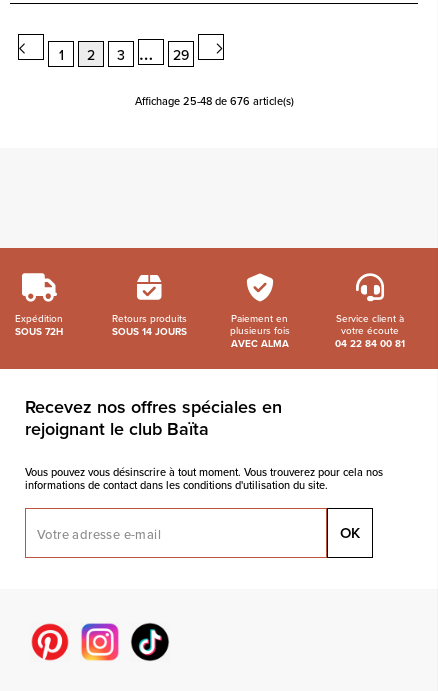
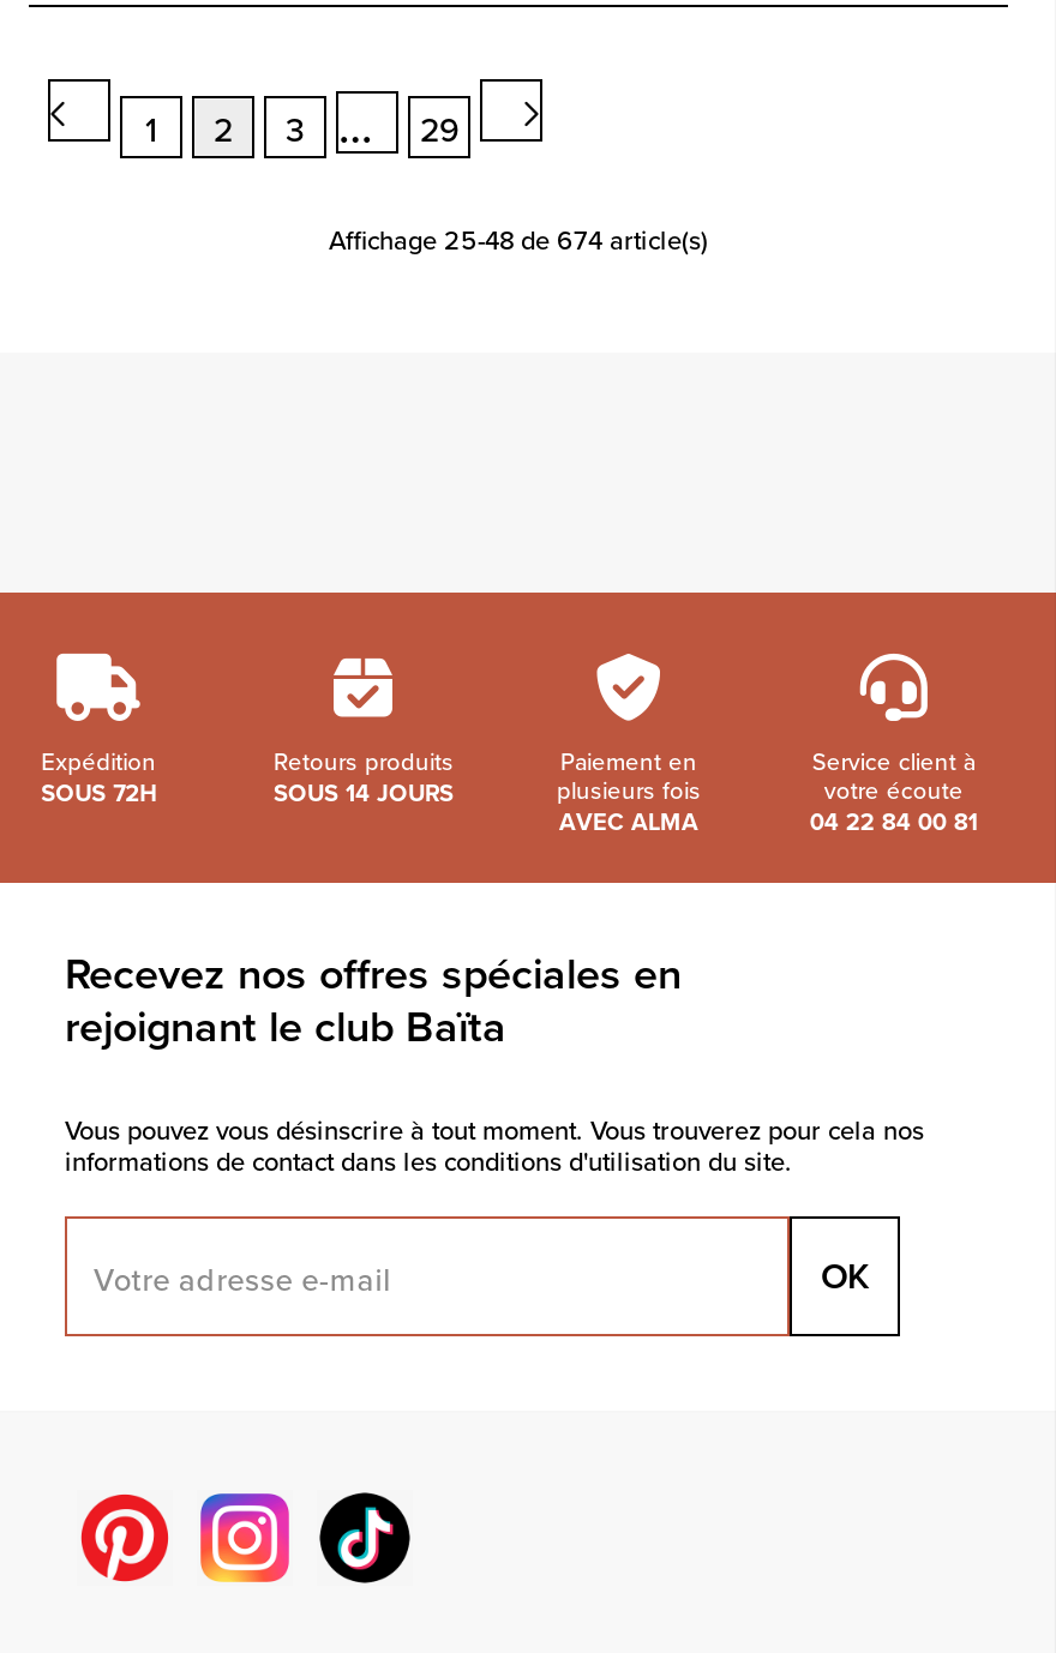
[134,93,293,109] Affichage 25-48 de 676 article(s) -> [329,220,708,259] Affichage 25-48 de 674 article(s)

